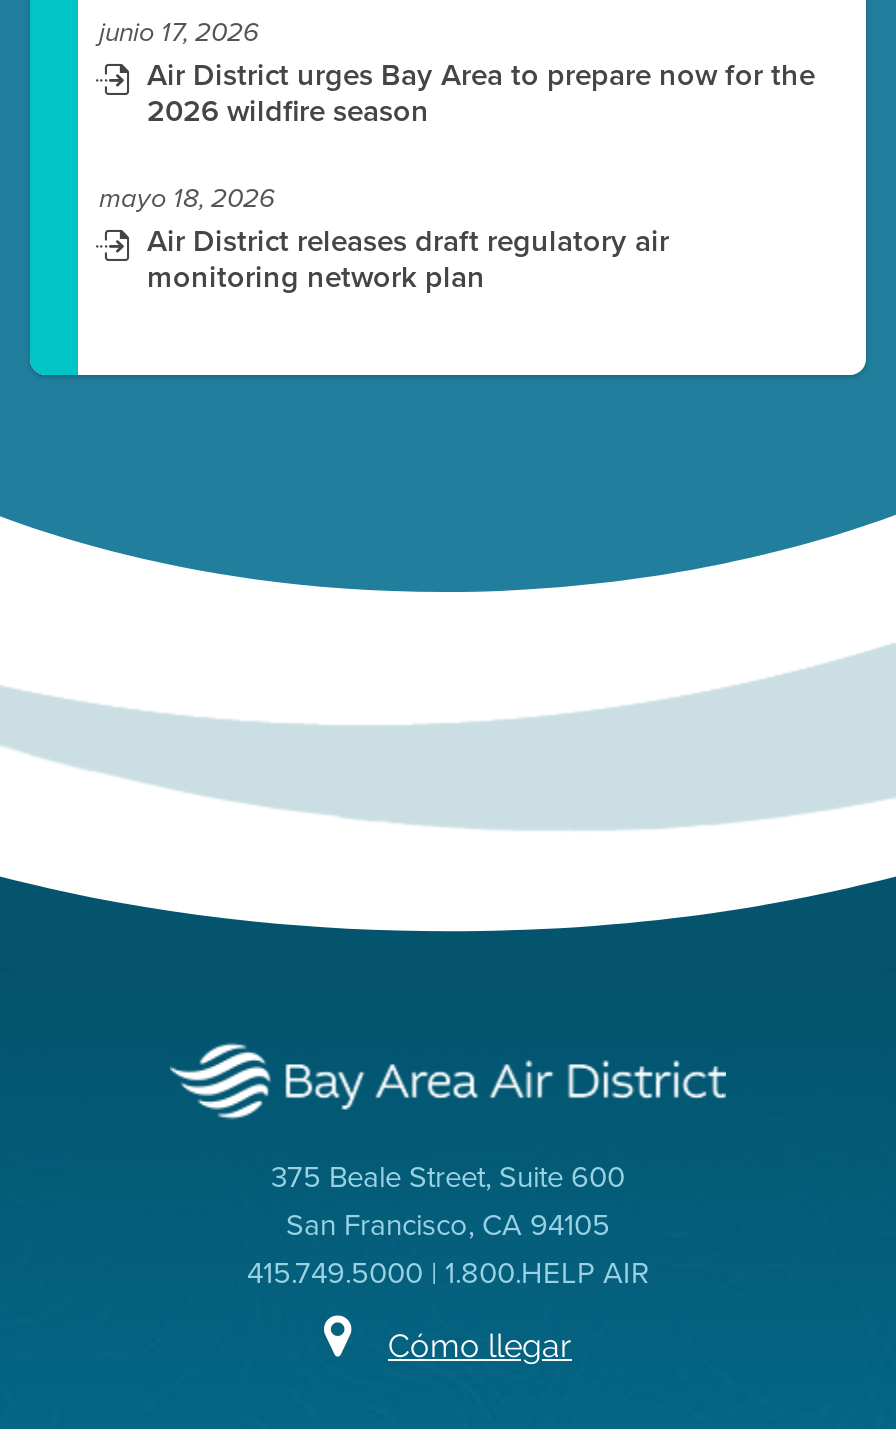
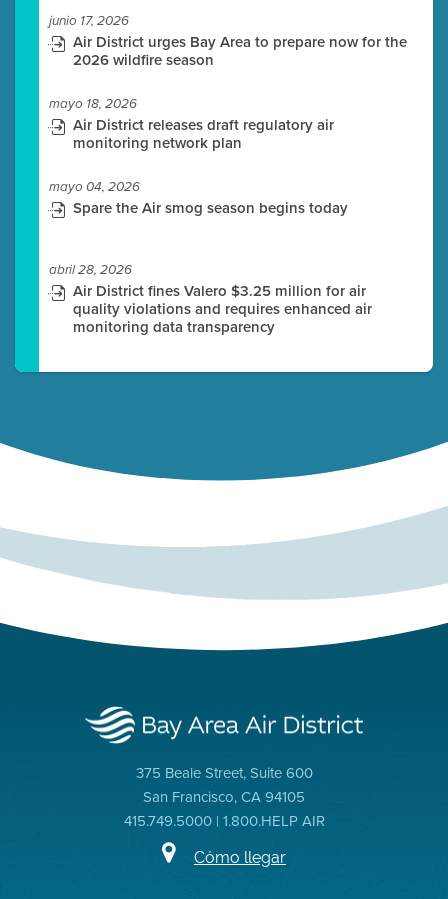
none -> [49,179,372,338] mayo 04, 2026 | Spare the Air smog season begins today | abril 28, 2026 | Air District fines Valero $3.25 million for air | quality violations and requires enhanced air | monitoring data transparency

